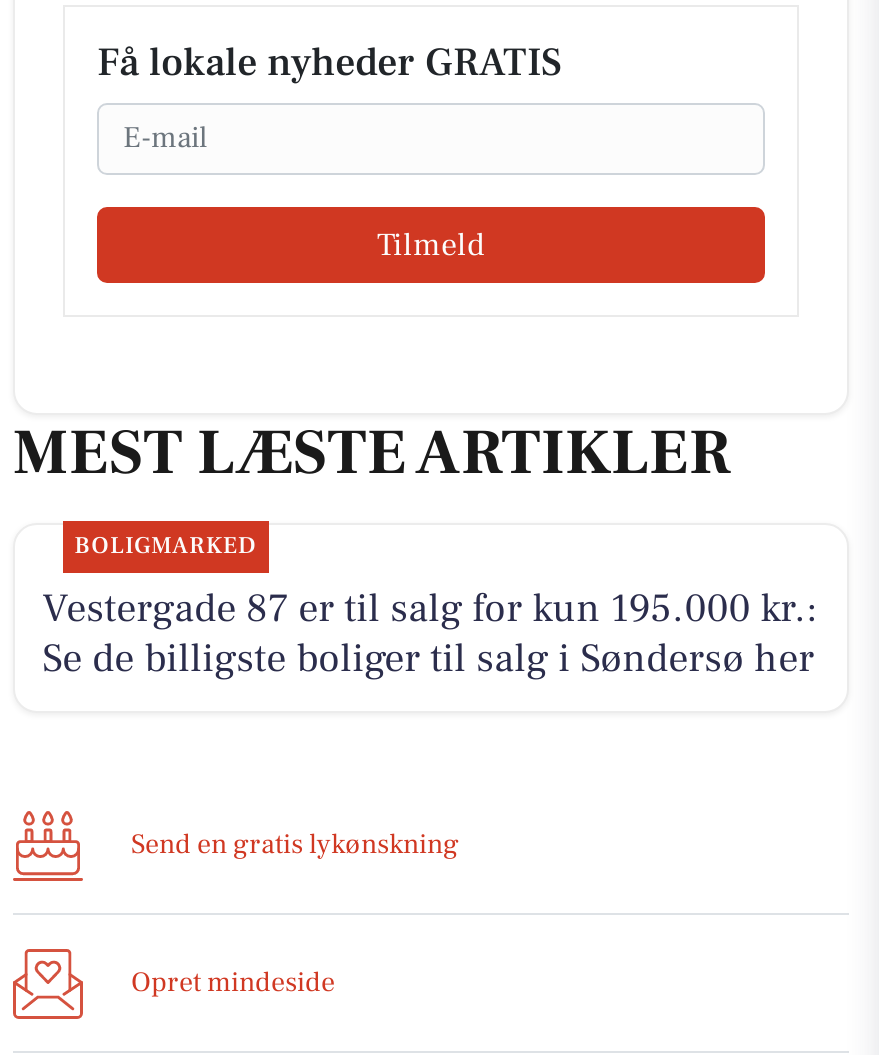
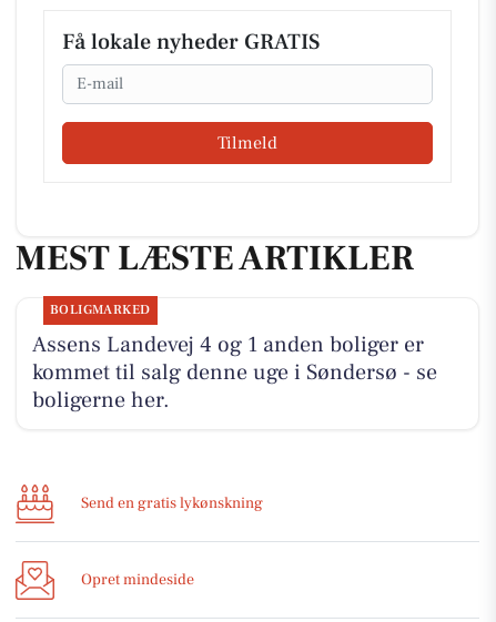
[42,582,818,684] Vestergade 87 er til salg for kun 195.000 kr.: | Se de billigste boliger til salg i Søndersø her -> [32,330,437,414] Assens Landevej 4 og 1 anden boliger er | kommet til salg denne uge i Søndersø - se | boligerne her.

